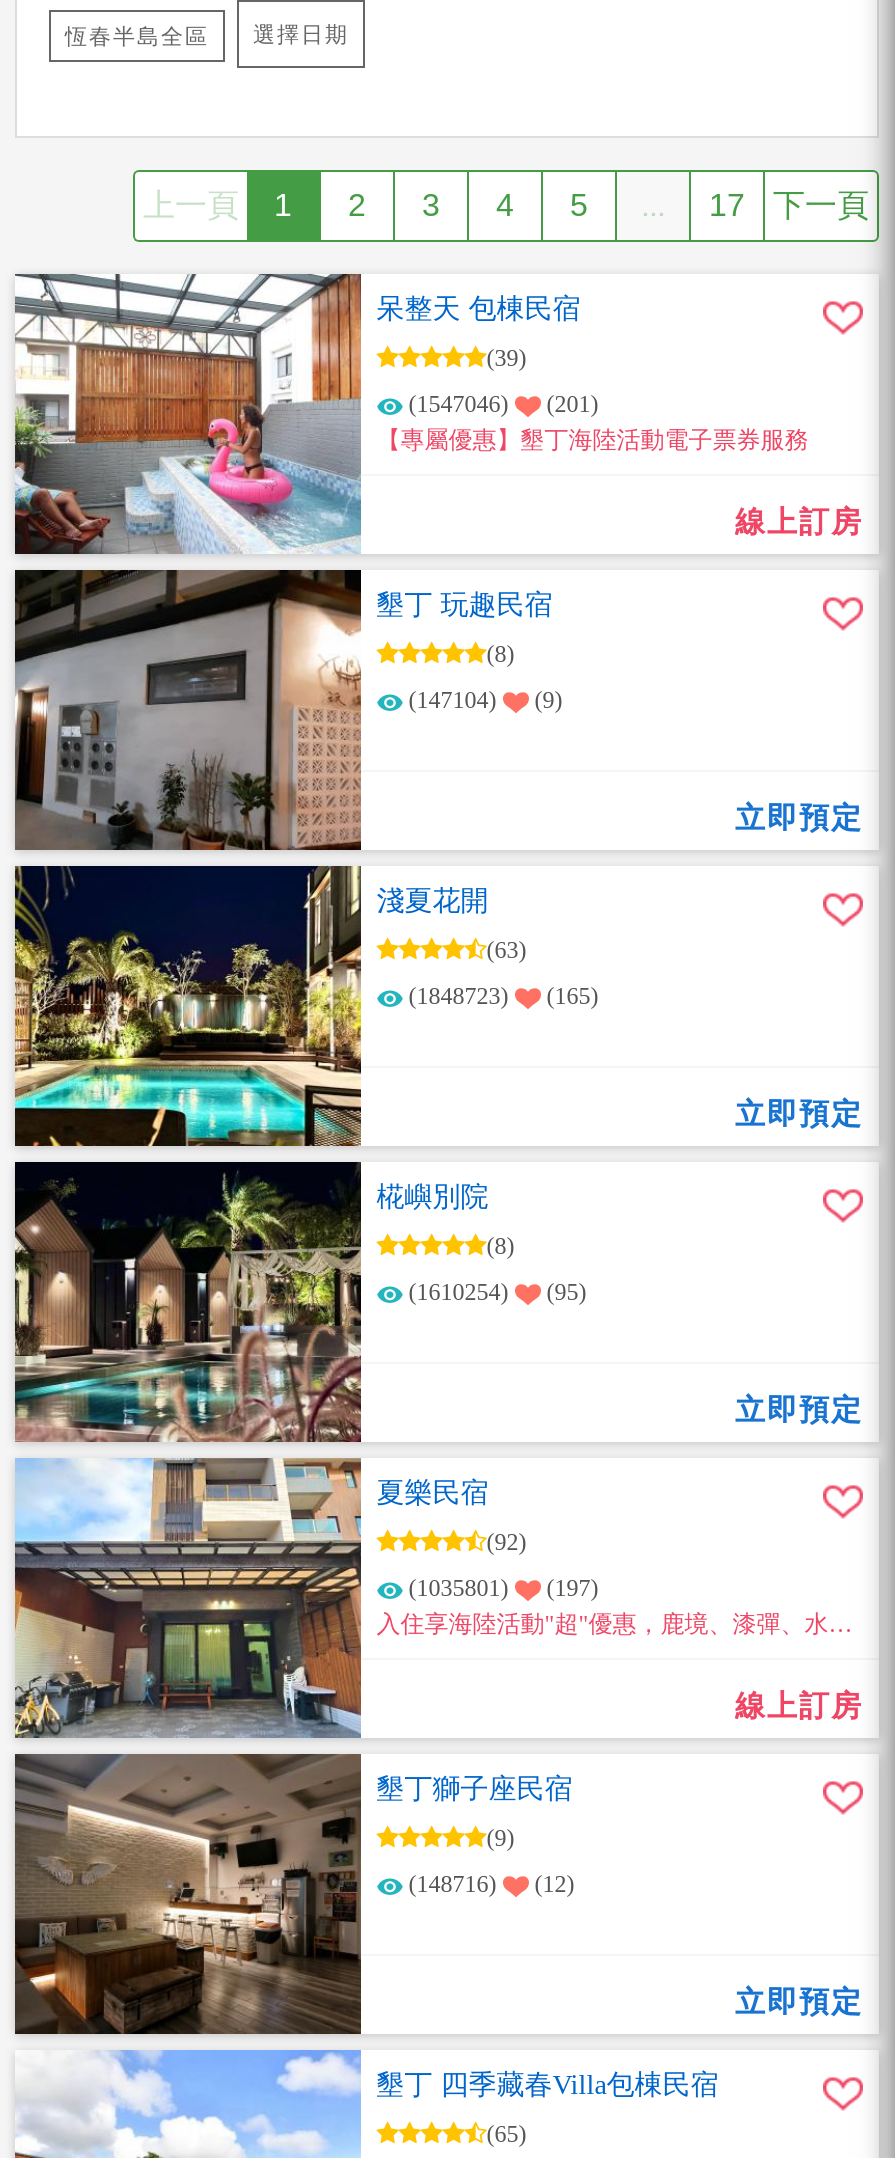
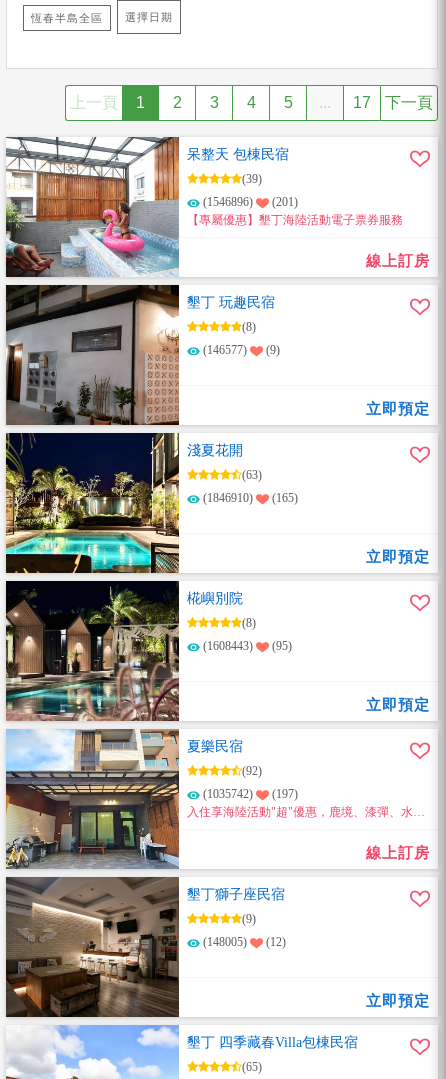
[409,390,599,418] (1547046) (201) -> [203,195,298,209] (1546896) (201)
[409,686,563,714] (147104) (9) -> [203,343,280,357] (146577) (9)
[409,982,599,1010] (1848723) (165) -> [203,491,298,505] (1846910) (165)
[409,1278,587,1306] (1610254) (95) -> [203,639,292,653] (1608443) (95)
[409,1574,599,1602] (1035801) (197) -> [203,787,298,801] (1035742) (197)
[409,1870,575,1898] (148716) (12) -> [203,935,286,949] (148005) (12)

